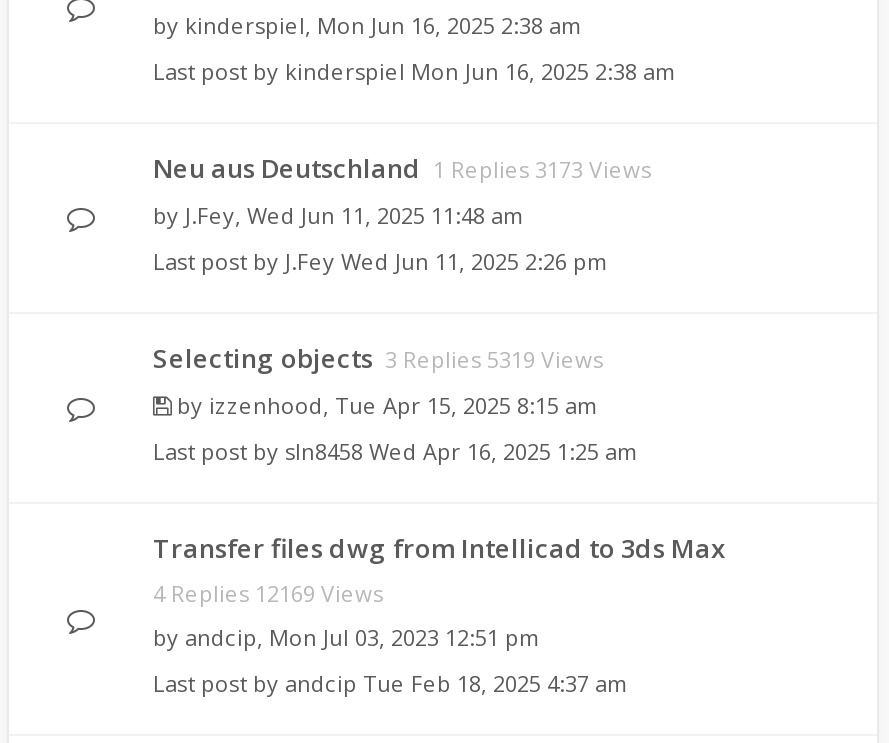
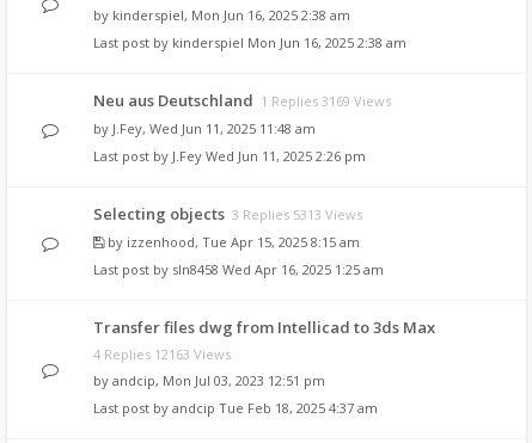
[153,150,651,186] Neu aus Deutschland 1 Replies 3173 Views -> [93,90,391,111] Neu aus Deutschland 1 Replies 3169 Views
[153,340,603,376] Selecting objects 3 Replies 5319 Views -> [93,203,362,224] Selecting objects 3 Replies 5313 Views
[153,578,383,608] 4 Replies 12169 Views -> [93,345,231,363] 4 Replies 12163 Views

